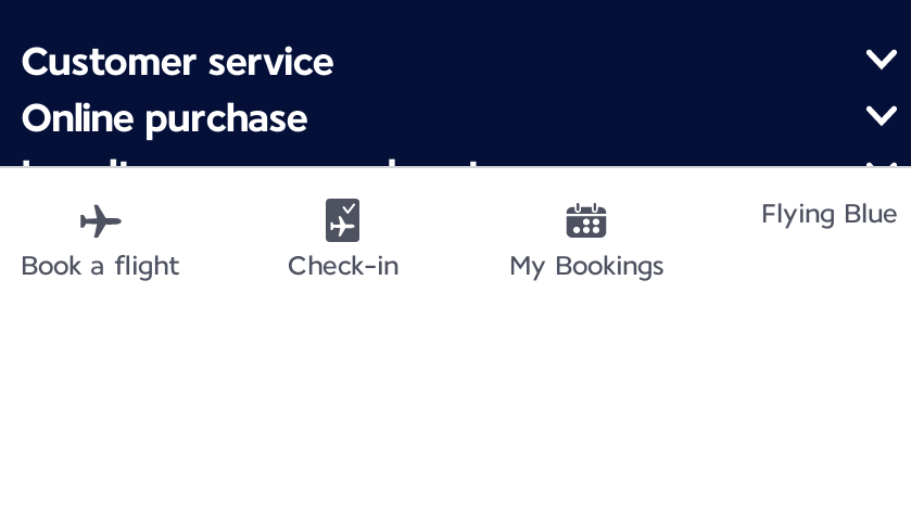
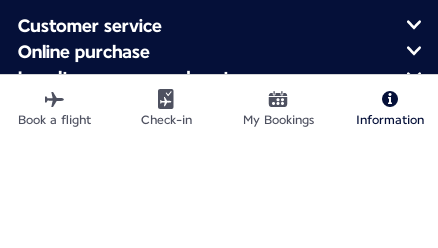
[761,199,898,229] Flying Blue -> [356,113,424,127] Information

